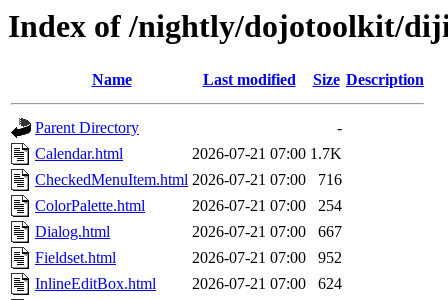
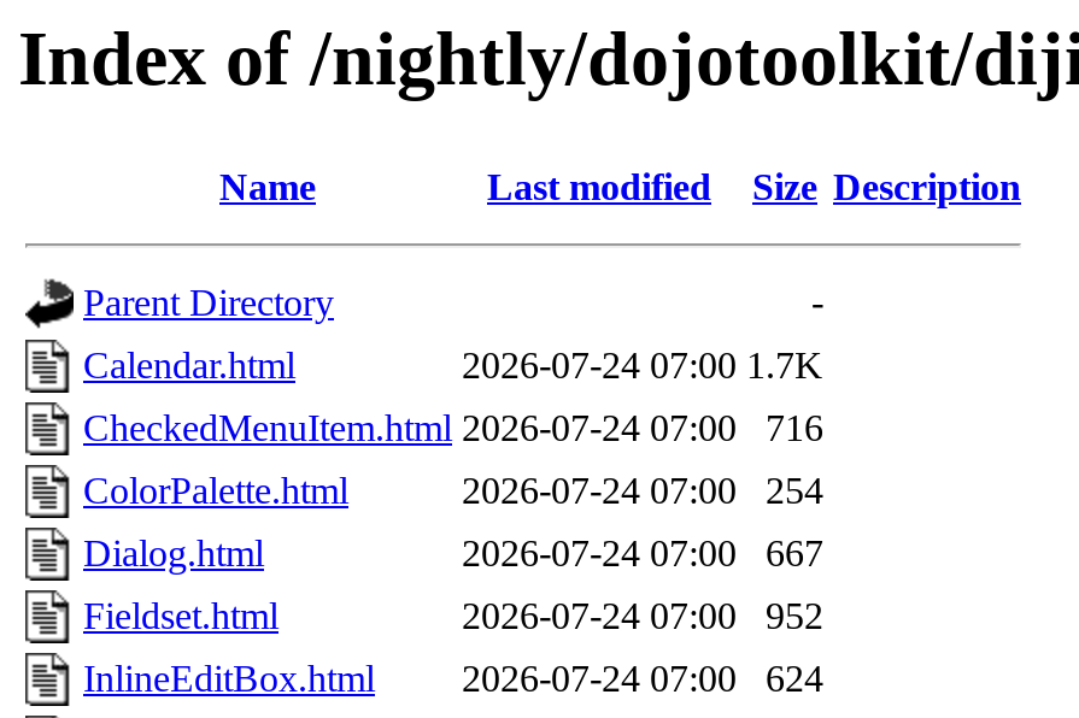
[192,145,342,162] 2026-07-21 07:00 1.7K -> [462,346,823,386] 2026-07-24 07:00 1.7K
[35,171,306,188] CheckedMenuItem.html 2026-07-21 07:00 -> [83,408,737,449] CheckedMenuItem.html 2026-07-24 07:00
[192,197,342,214] 2026-07-21 07:00 254 -> [462,471,823,512] 2026-07-24 07:00 254
[192,223,342,240] 2026-07-21 07:00 667 -> [462,533,823,574] 2026-07-24 07:00 667
[192,249,342,266] 2026-07-21 07:00 952 -> [462,596,823,637] 2026-07-24 07:00 952
[192,275,342,292] 2026-07-21 07:00 624 -> [462,659,823,700] 2026-07-24 07:00 624

